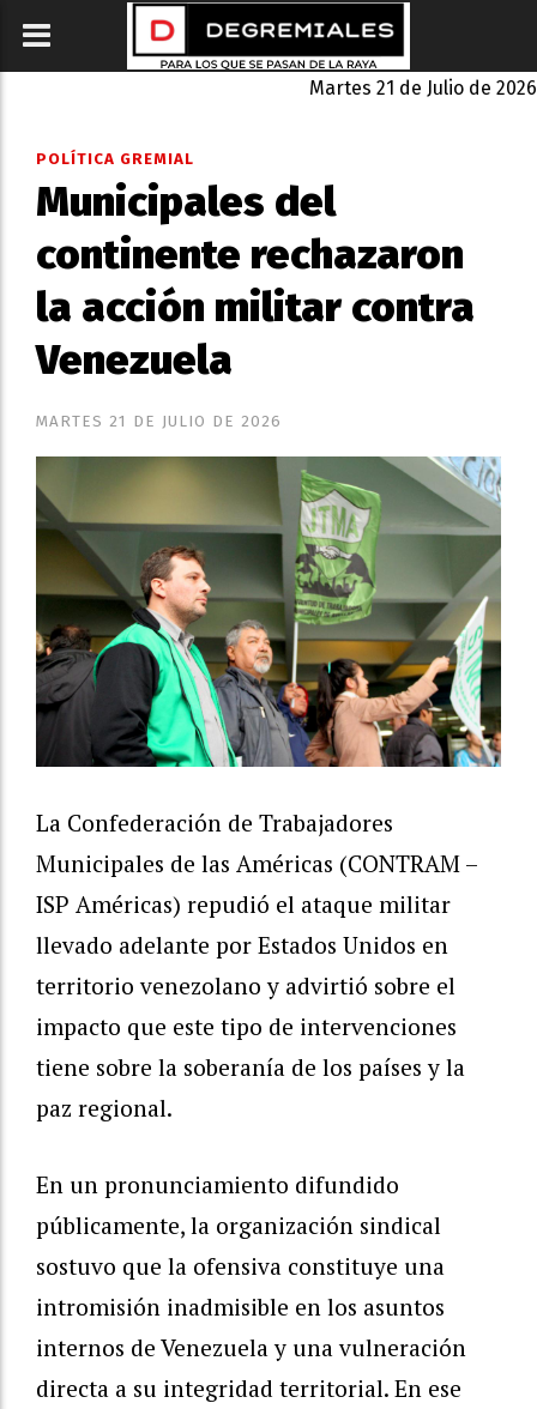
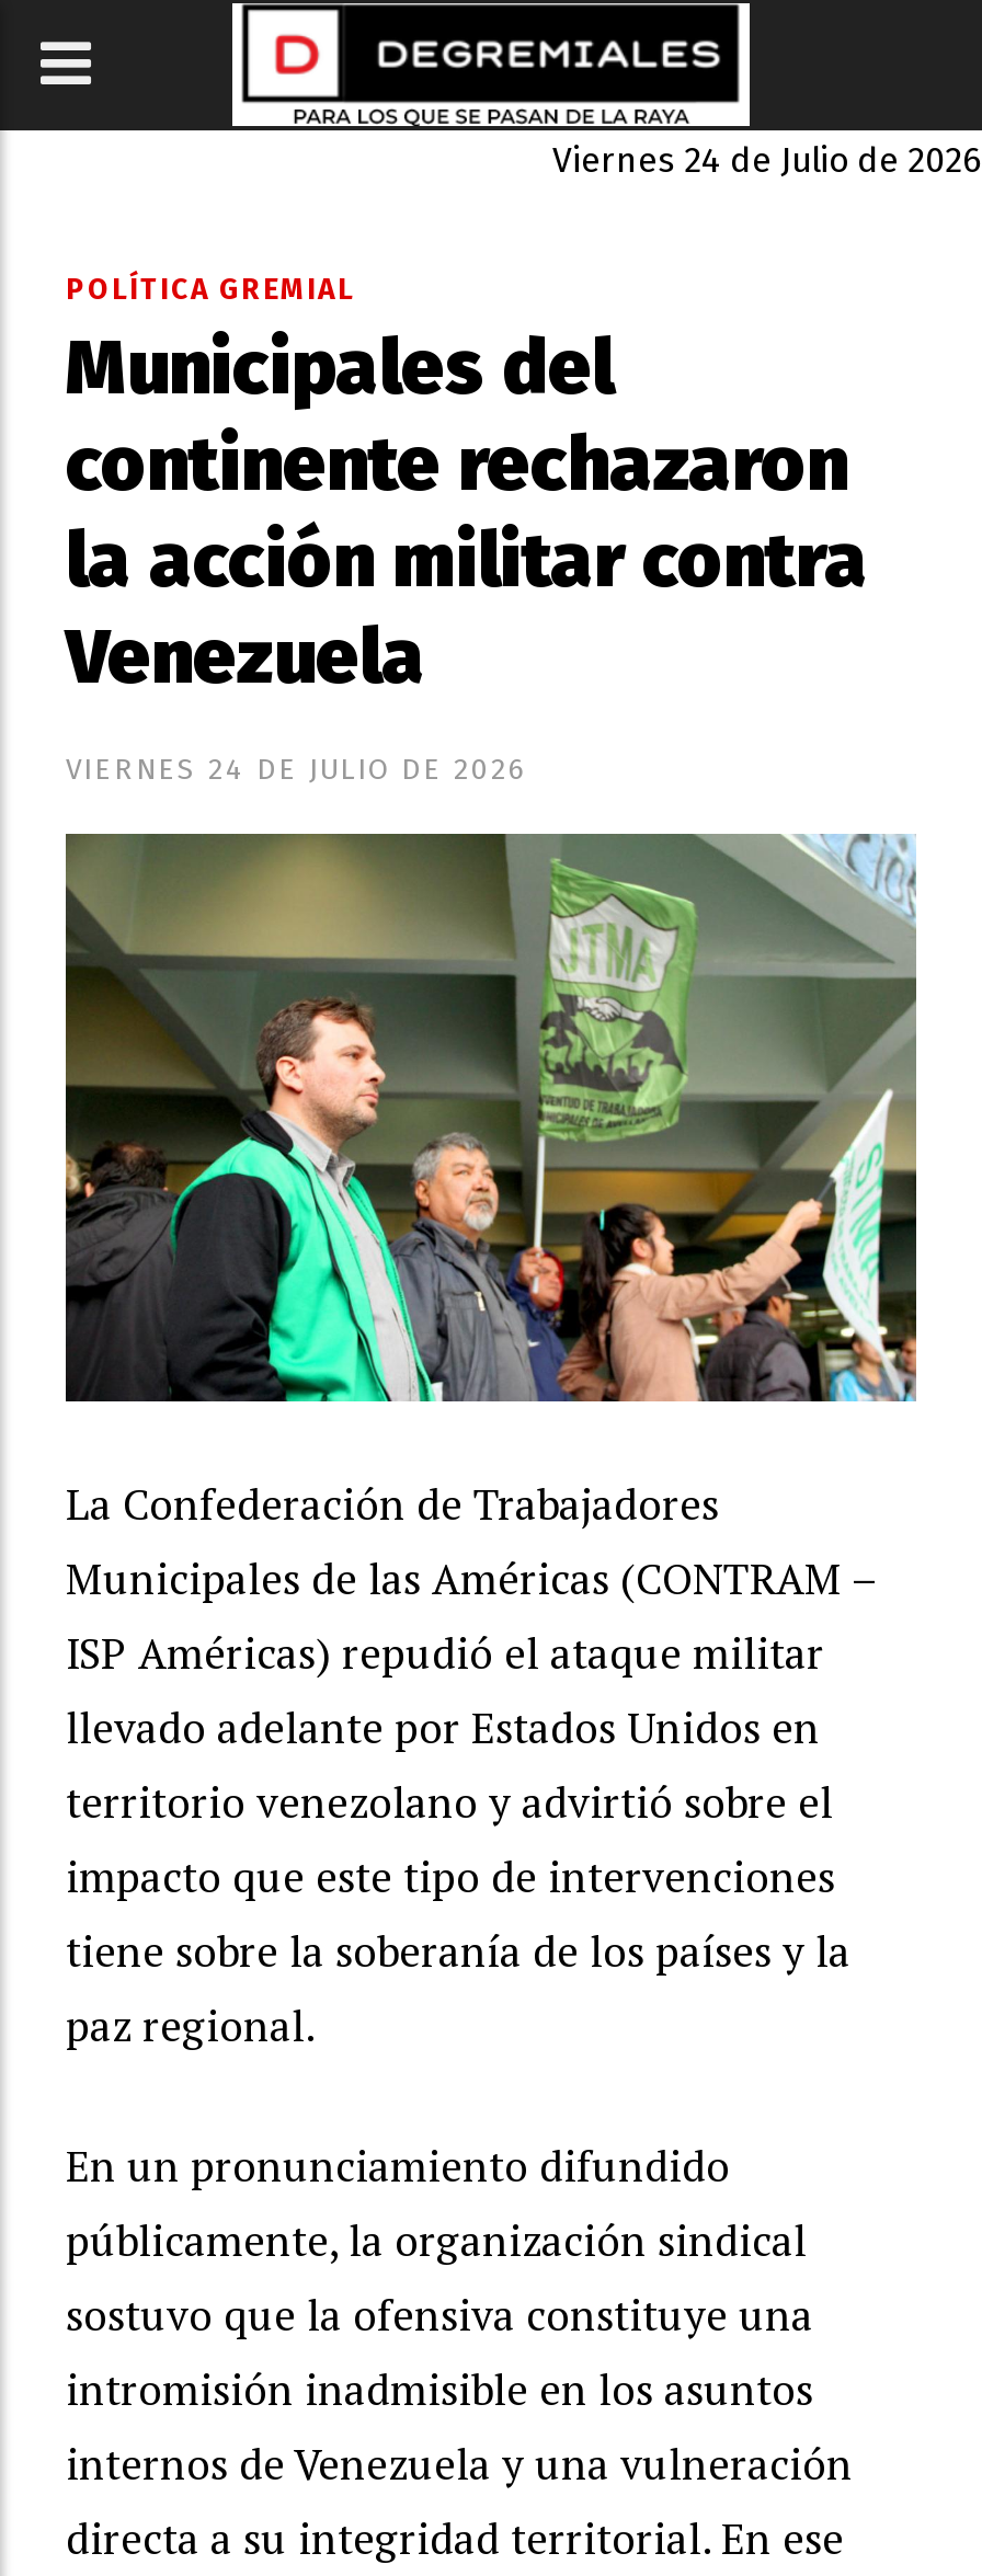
[309,77,537,99] Martes 21 de Julio de 2026 -> [552,139,982,181] Viernes 24 de Julio de 2026
[36,412,282,431] MARTES 21 DE JULIO DE 2026 -> [66,753,528,788] VIERNES 24 DE JULIO DE 2026

